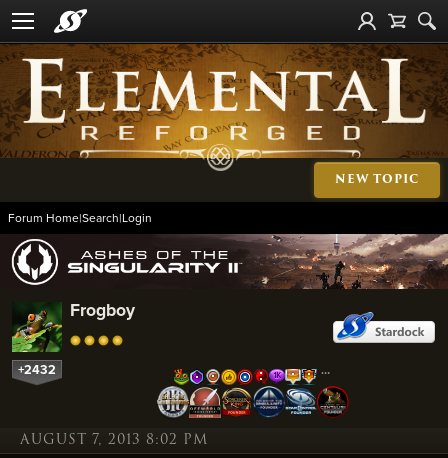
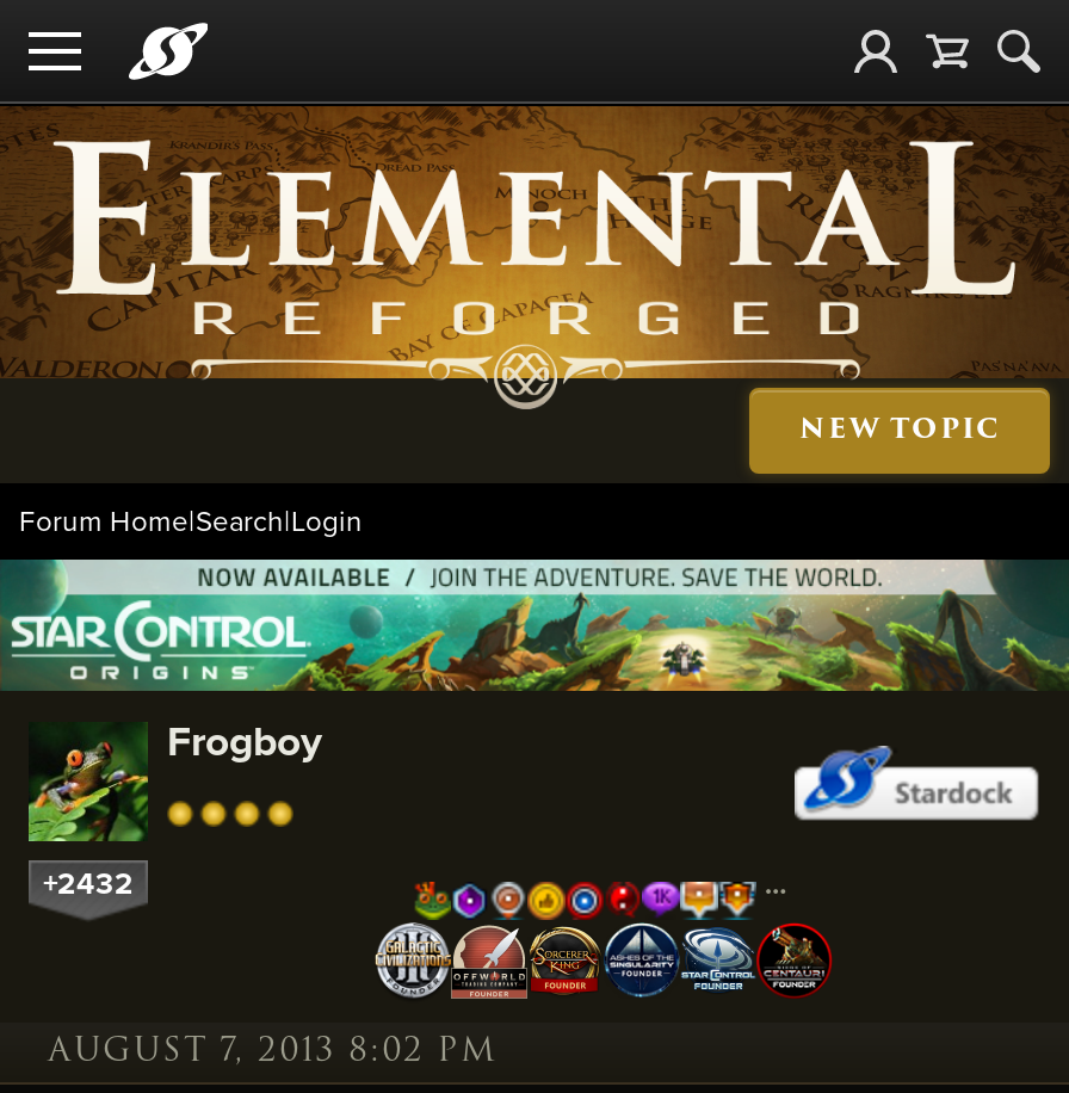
[3,233,445,290] [image] -> [7,557,1062,693] [image]

